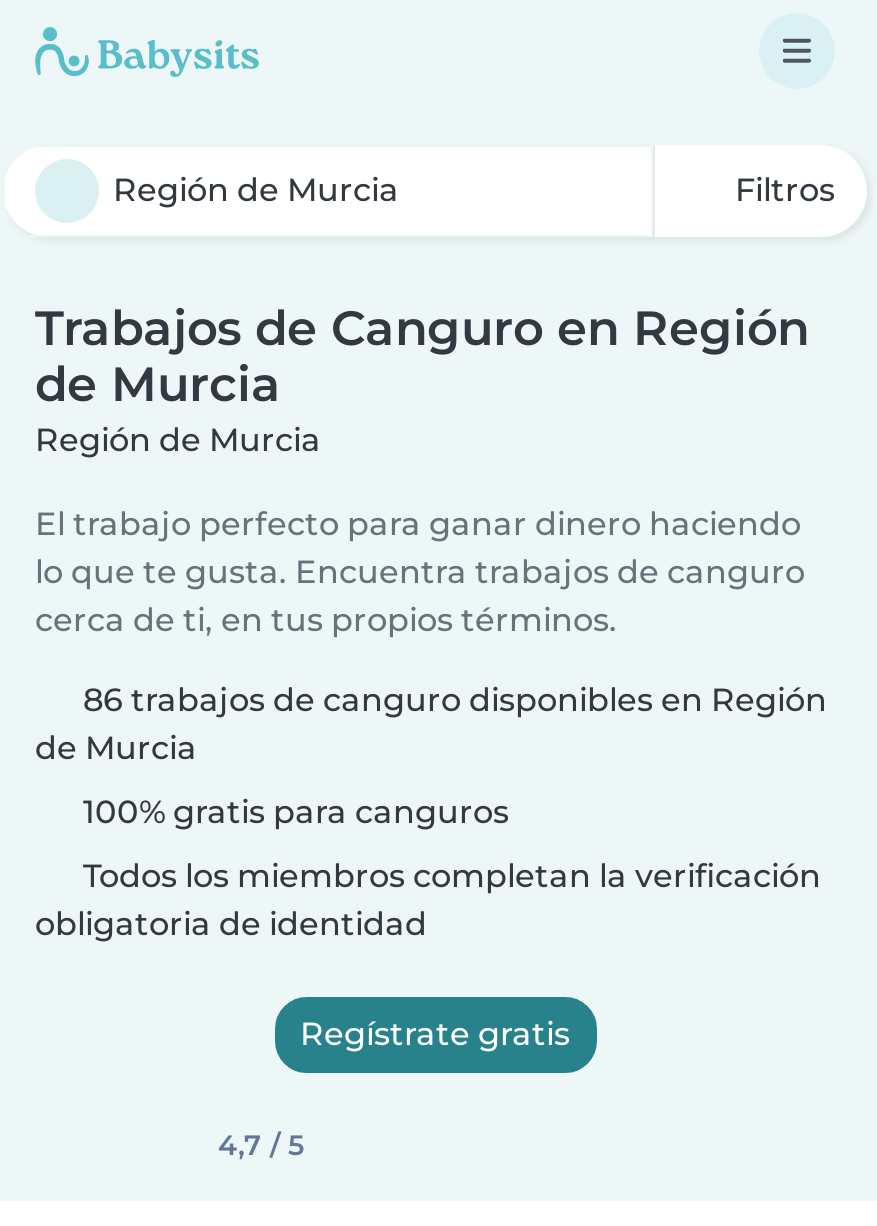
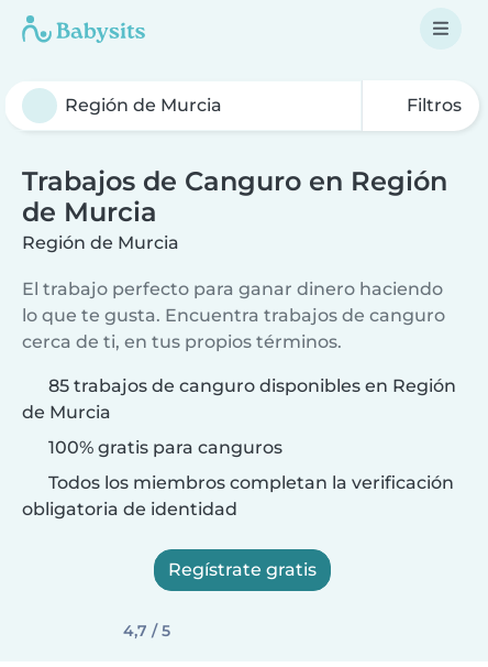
[83,681,827,719] 86 trabajos de canguro disponibles en Región -> [48,375,456,396] 85 trabajos de canguro disponibles en Región

